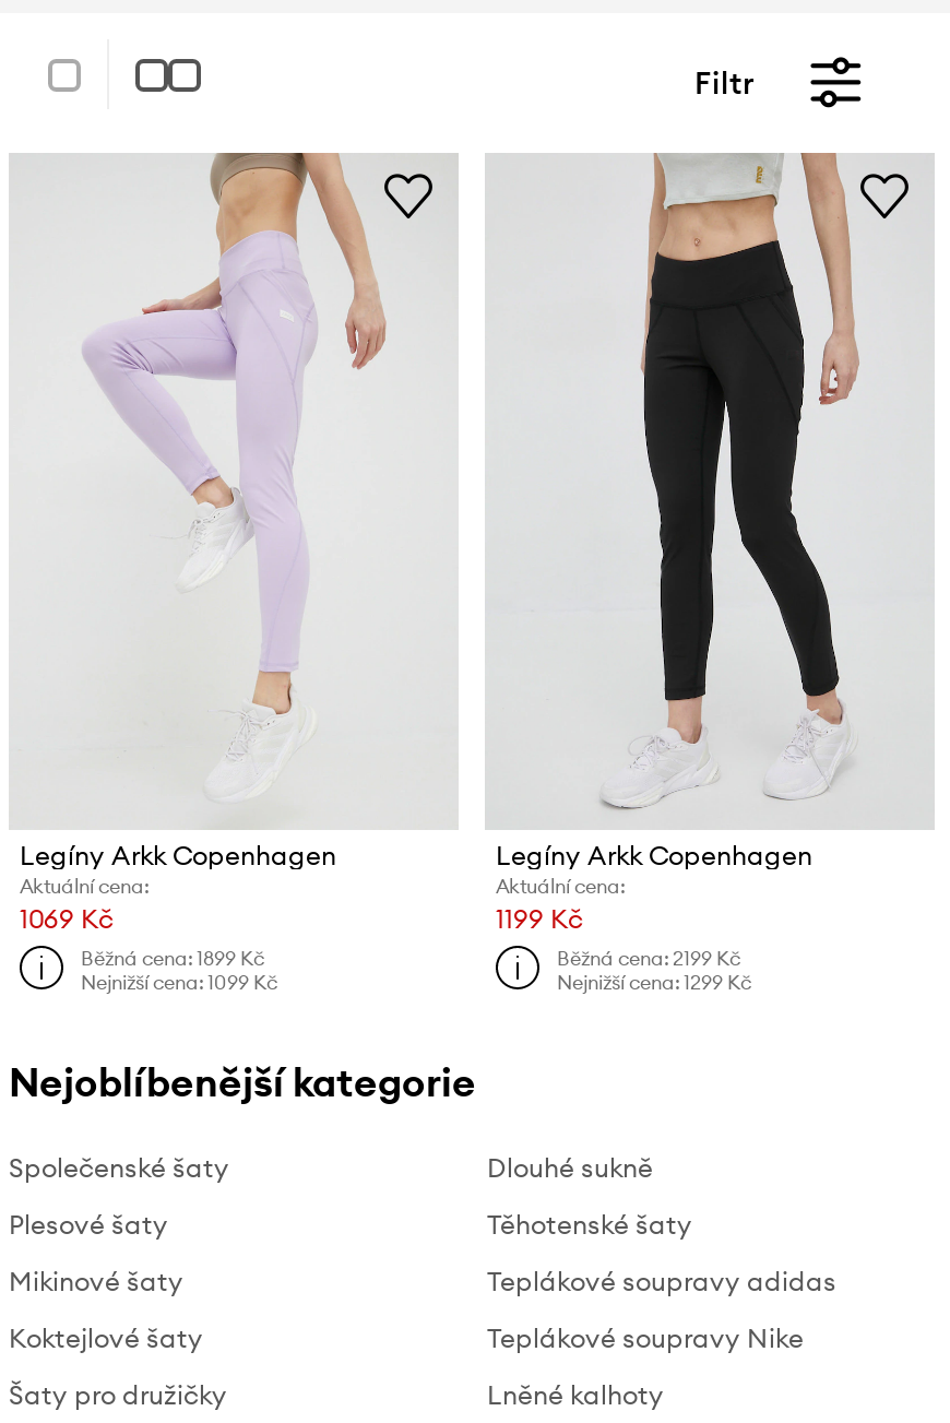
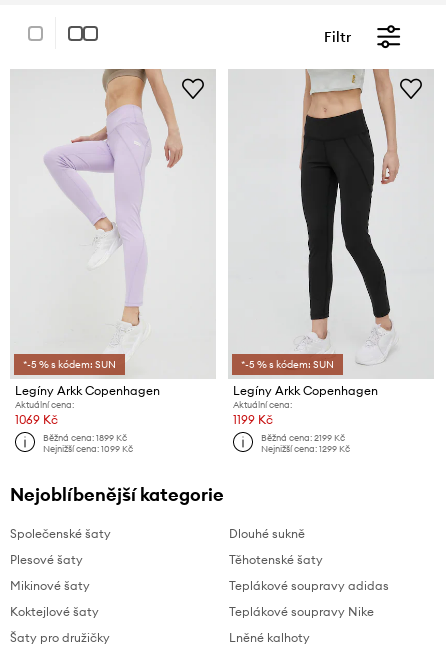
none -> [23,357,116,370] *-5 % s kódem: SUN
none -> [241,357,334,370] *-5 % s kódem: SUN

